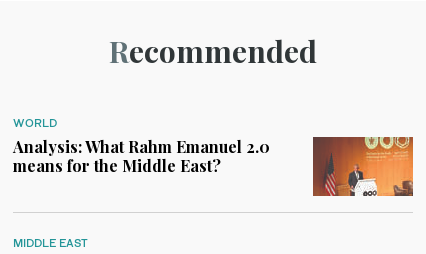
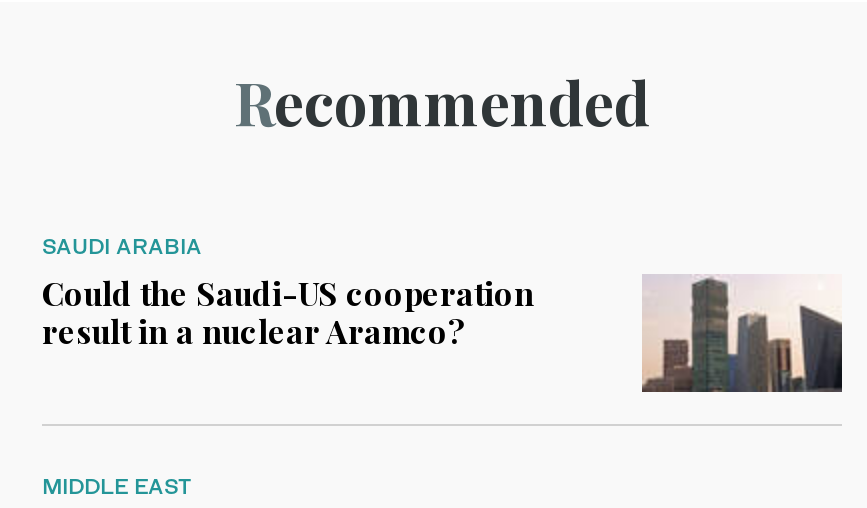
[13,116,270,176] WORLD | Analysis: What Rahm Emanuel 2.0 | means for the Middle East? -> [42,233,534,353] SAUDI ARABIA | Could the Saudi-US cooperation | result in a nuclear Aramco?
[312,136,414,197] [image] -> [642,274,844,394] [image]

